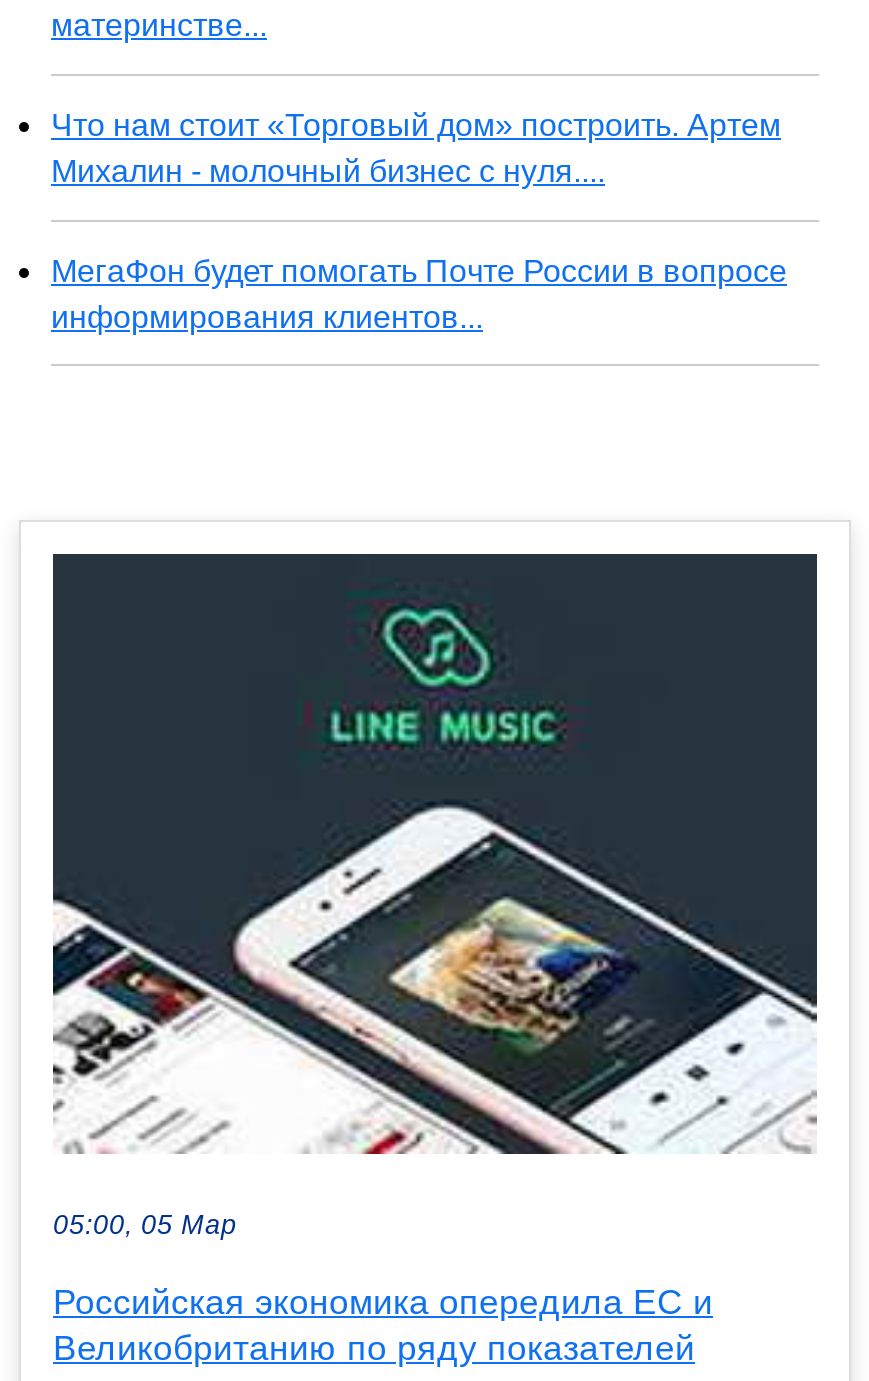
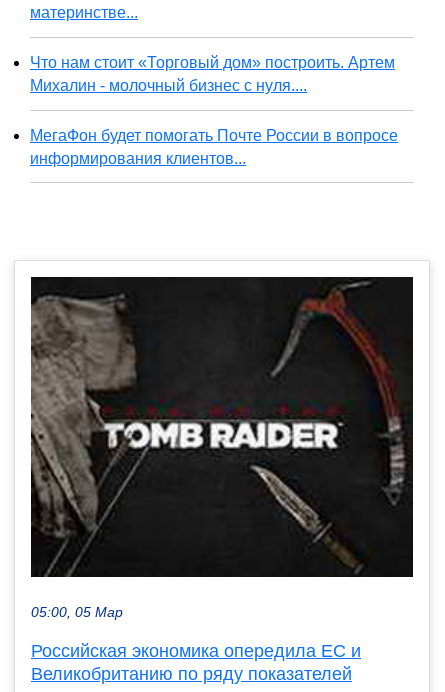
[51,554,819,1156] [image] -> [30,277,414,578] [image]

